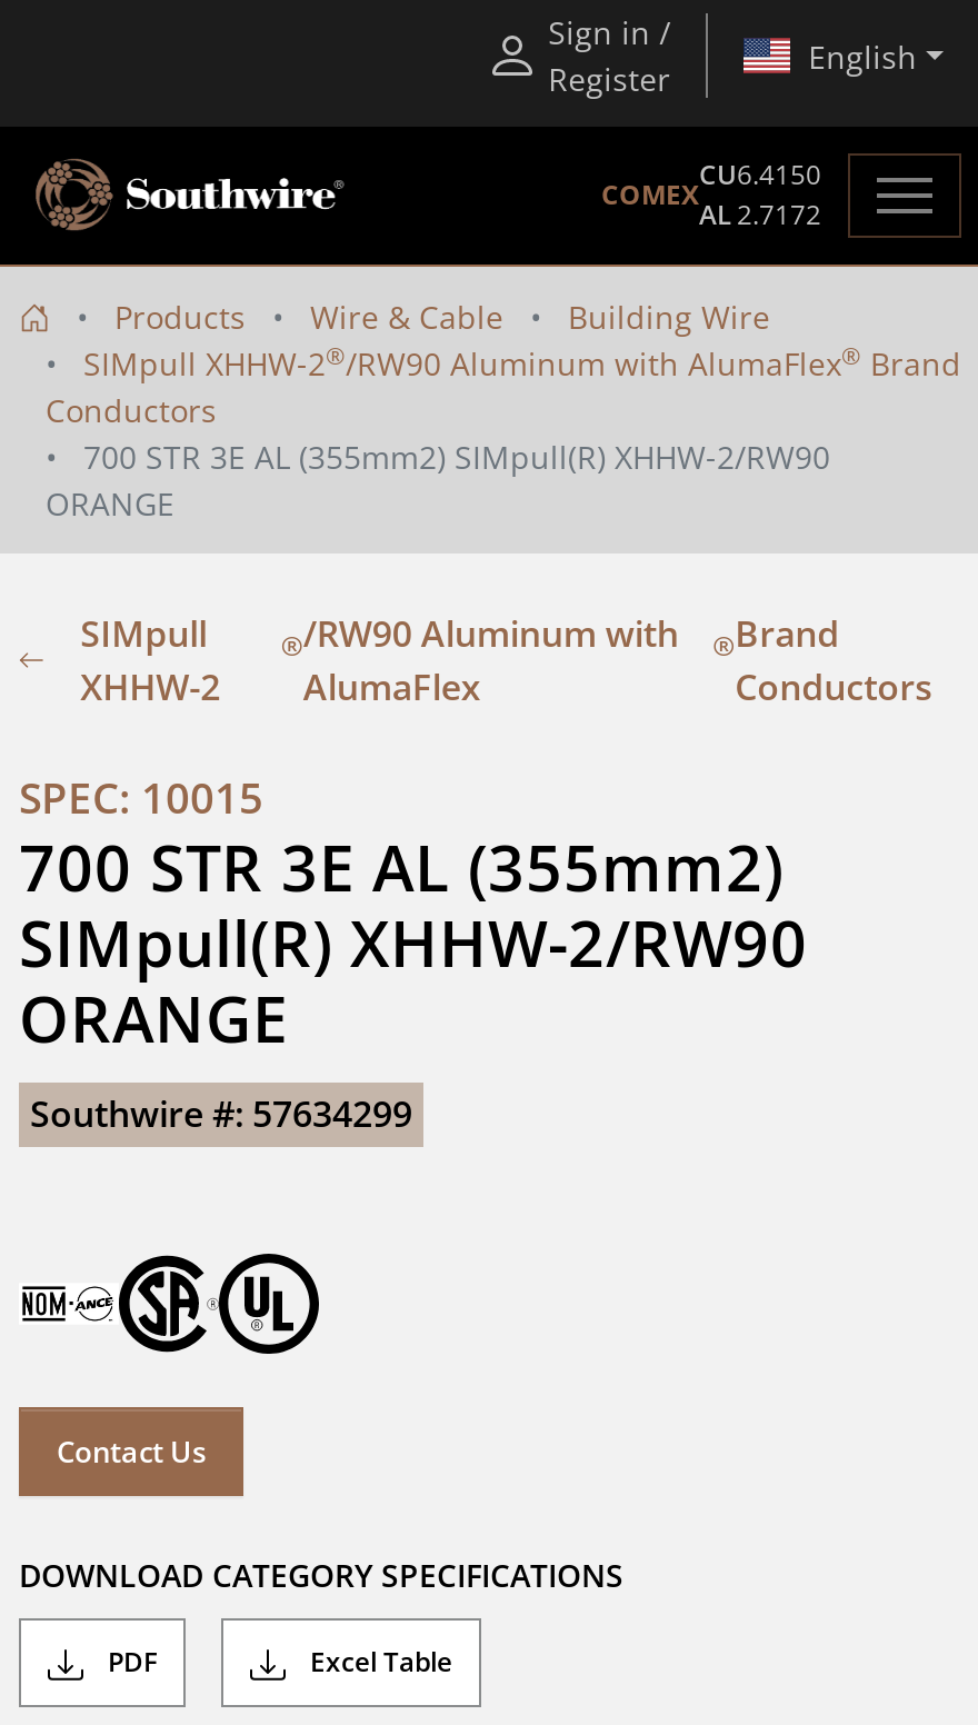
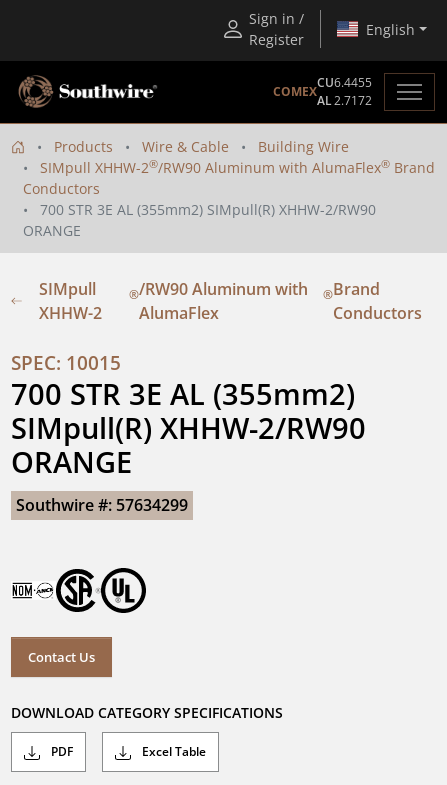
[699,156,821,193] CU6.4150 -> [317,74,372,91] CU6.4455

